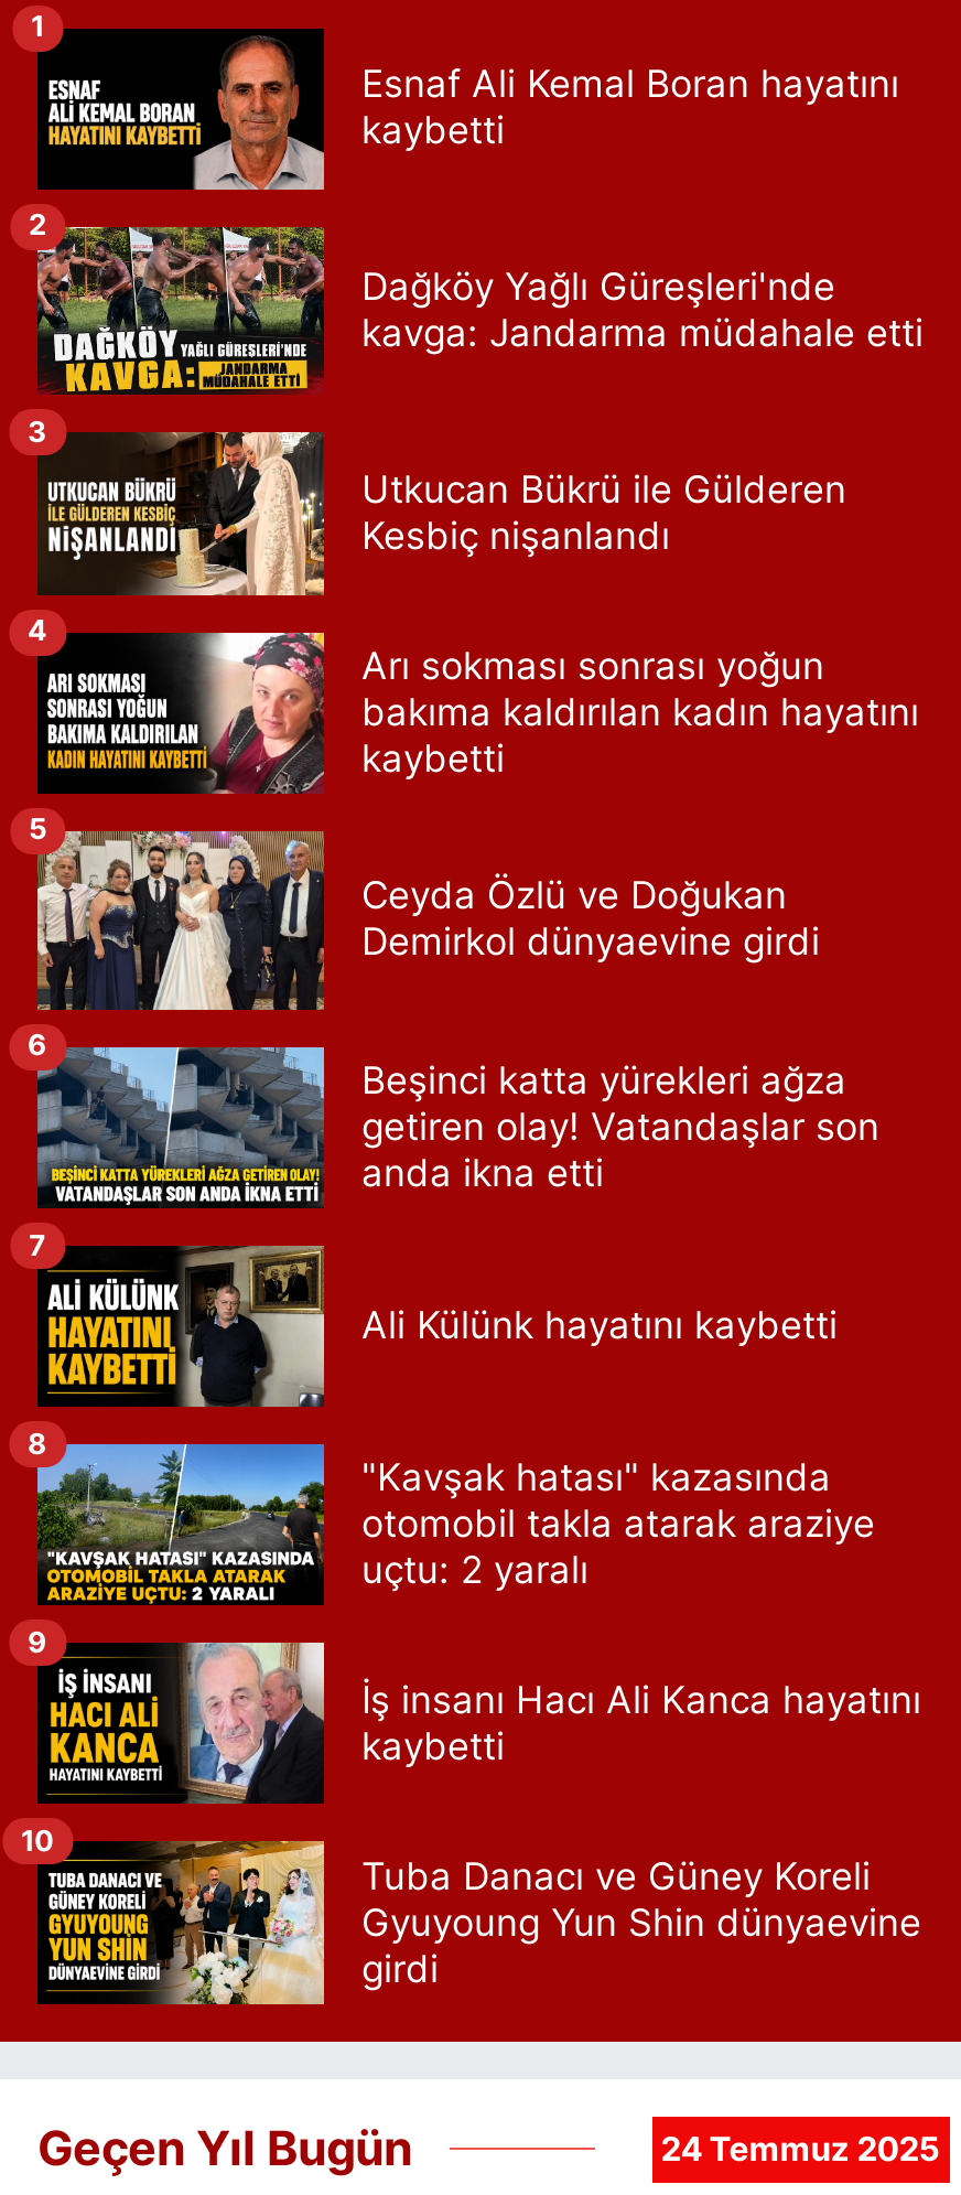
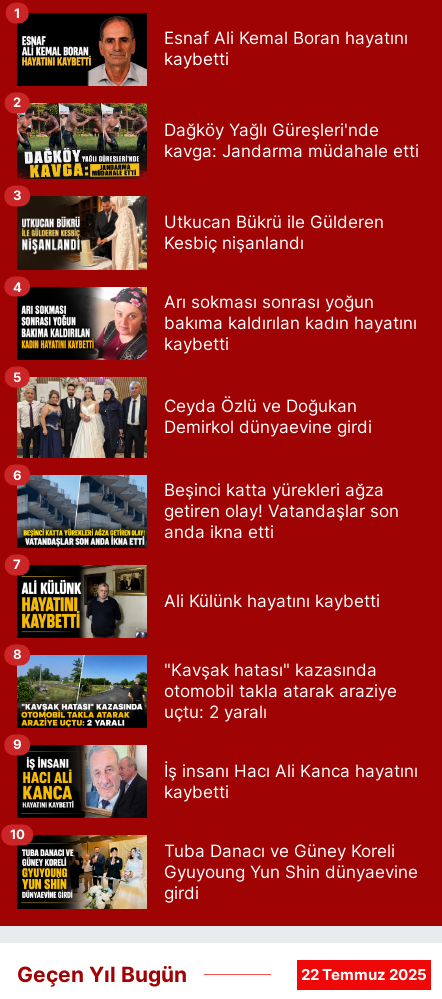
[661,2130,941,2169] 24 Temmuz 2025 -> [301,966,427,984] 22 Temmuz 2025

